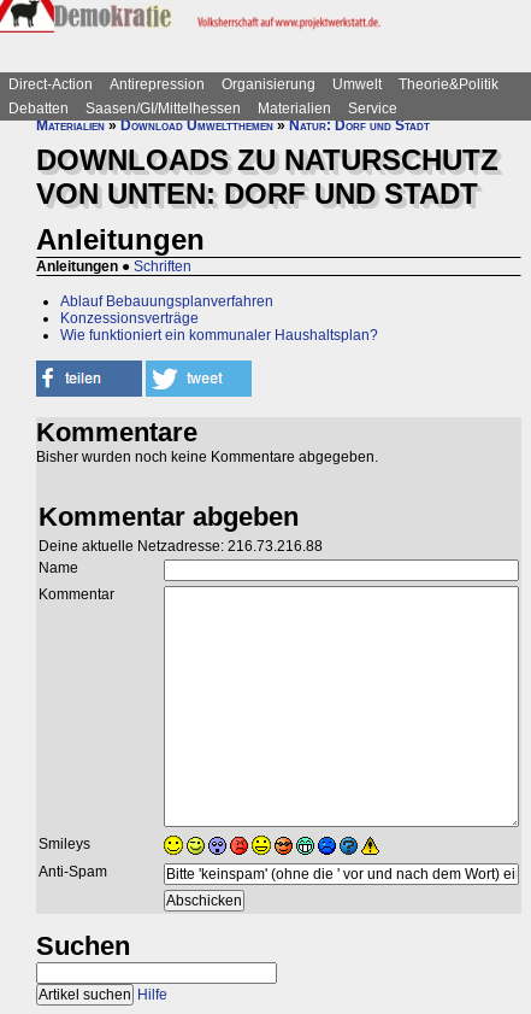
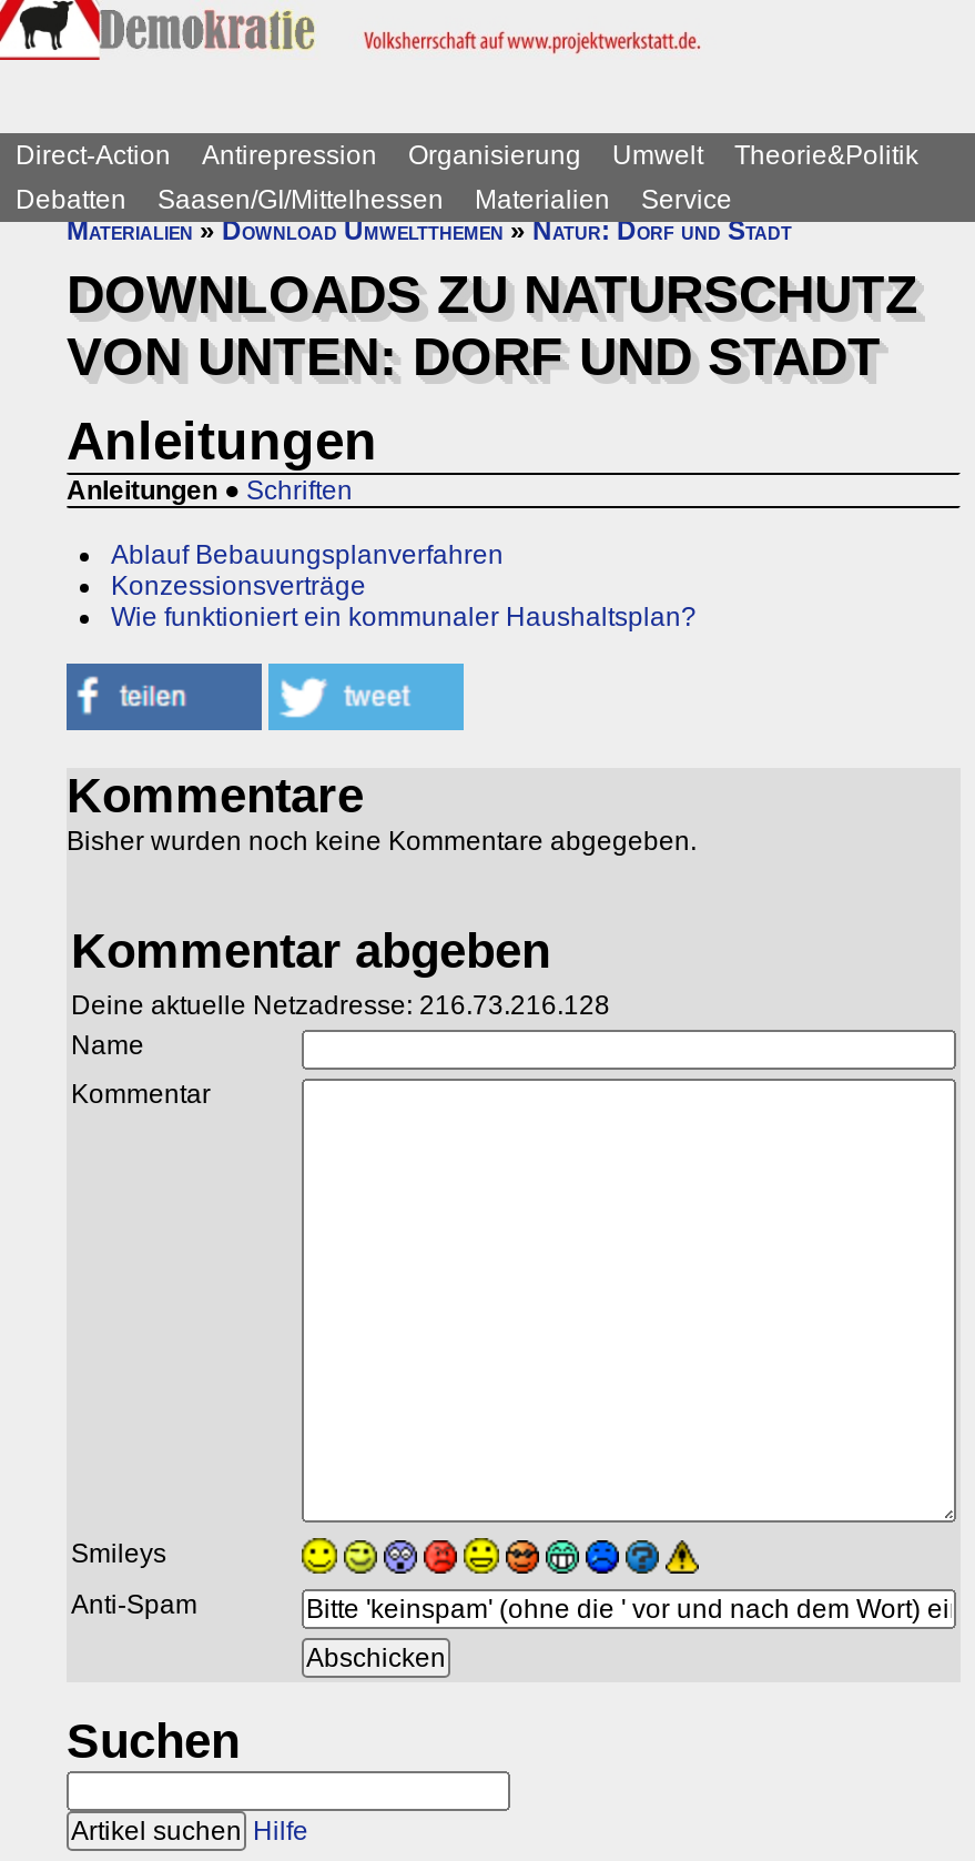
[39,538,323,555] Deine aktuelle Netzadresse: 216.73.216.88 -> [71,991,610,1022] Deine aktuelle Netzadresse: 216.73.216.128

